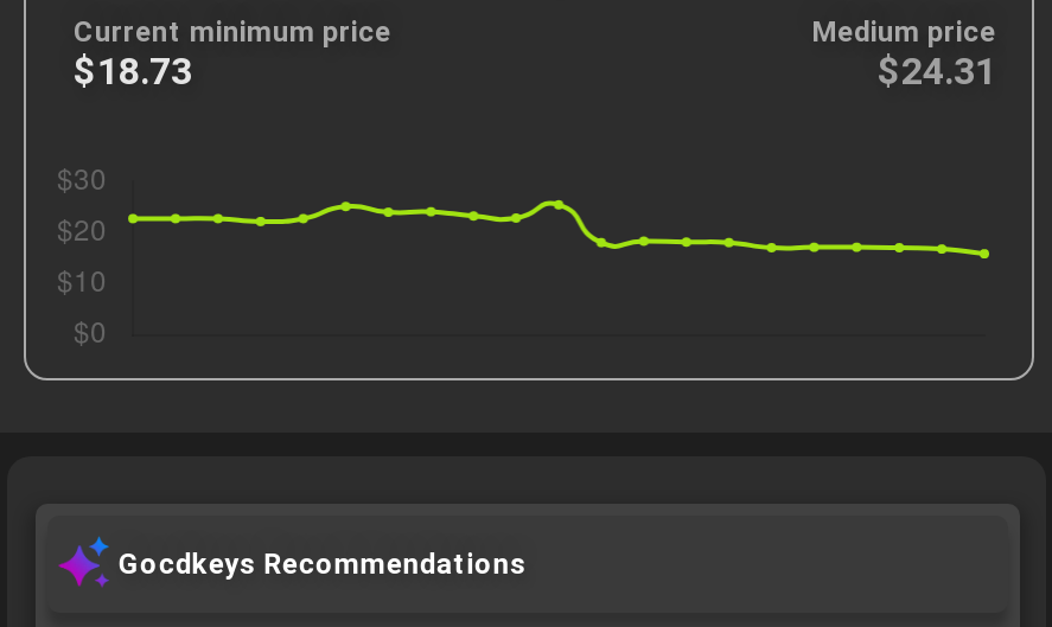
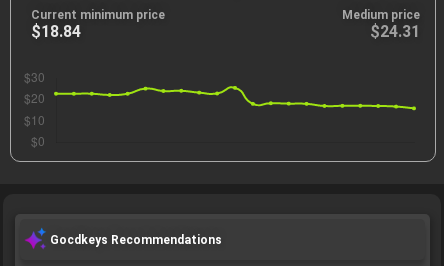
[74,49,192,94] $18.73 -> [31,22,81,41] $18.84

